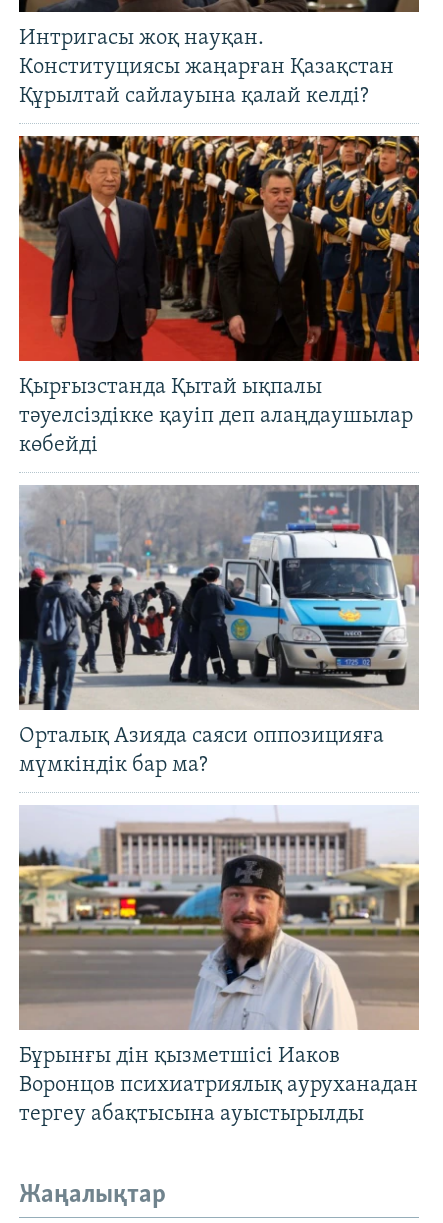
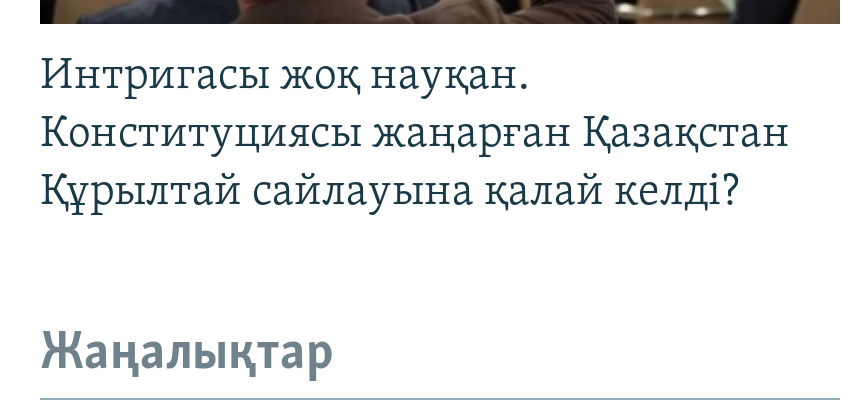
[18,135,420,457] [image] | Қырғызстанда Қытай ықпалы | тәуелсіздікке қауіп деп алаңдаушылар | көбейді -> none
[18,484,419,777] [image] | Орталық Азияда саяси оппозицияға | мүмкіндік бар ма? -> none
[18,806,419,1126] [image] | Бұрынғы дін қызметшісі Иаков | Воронцов психиатриялық ауруханадан | тергеу абақтысына ауыстырылды -> none

